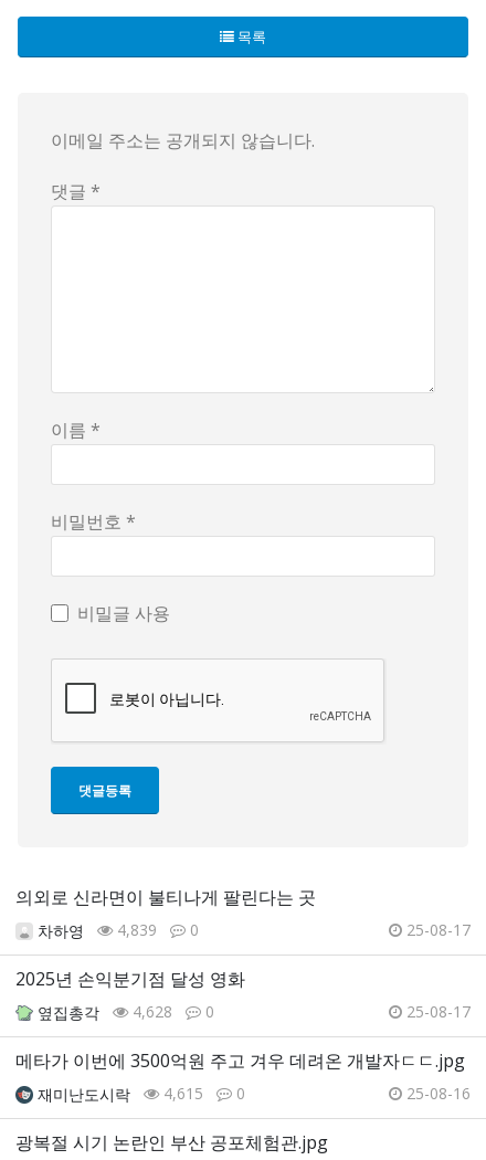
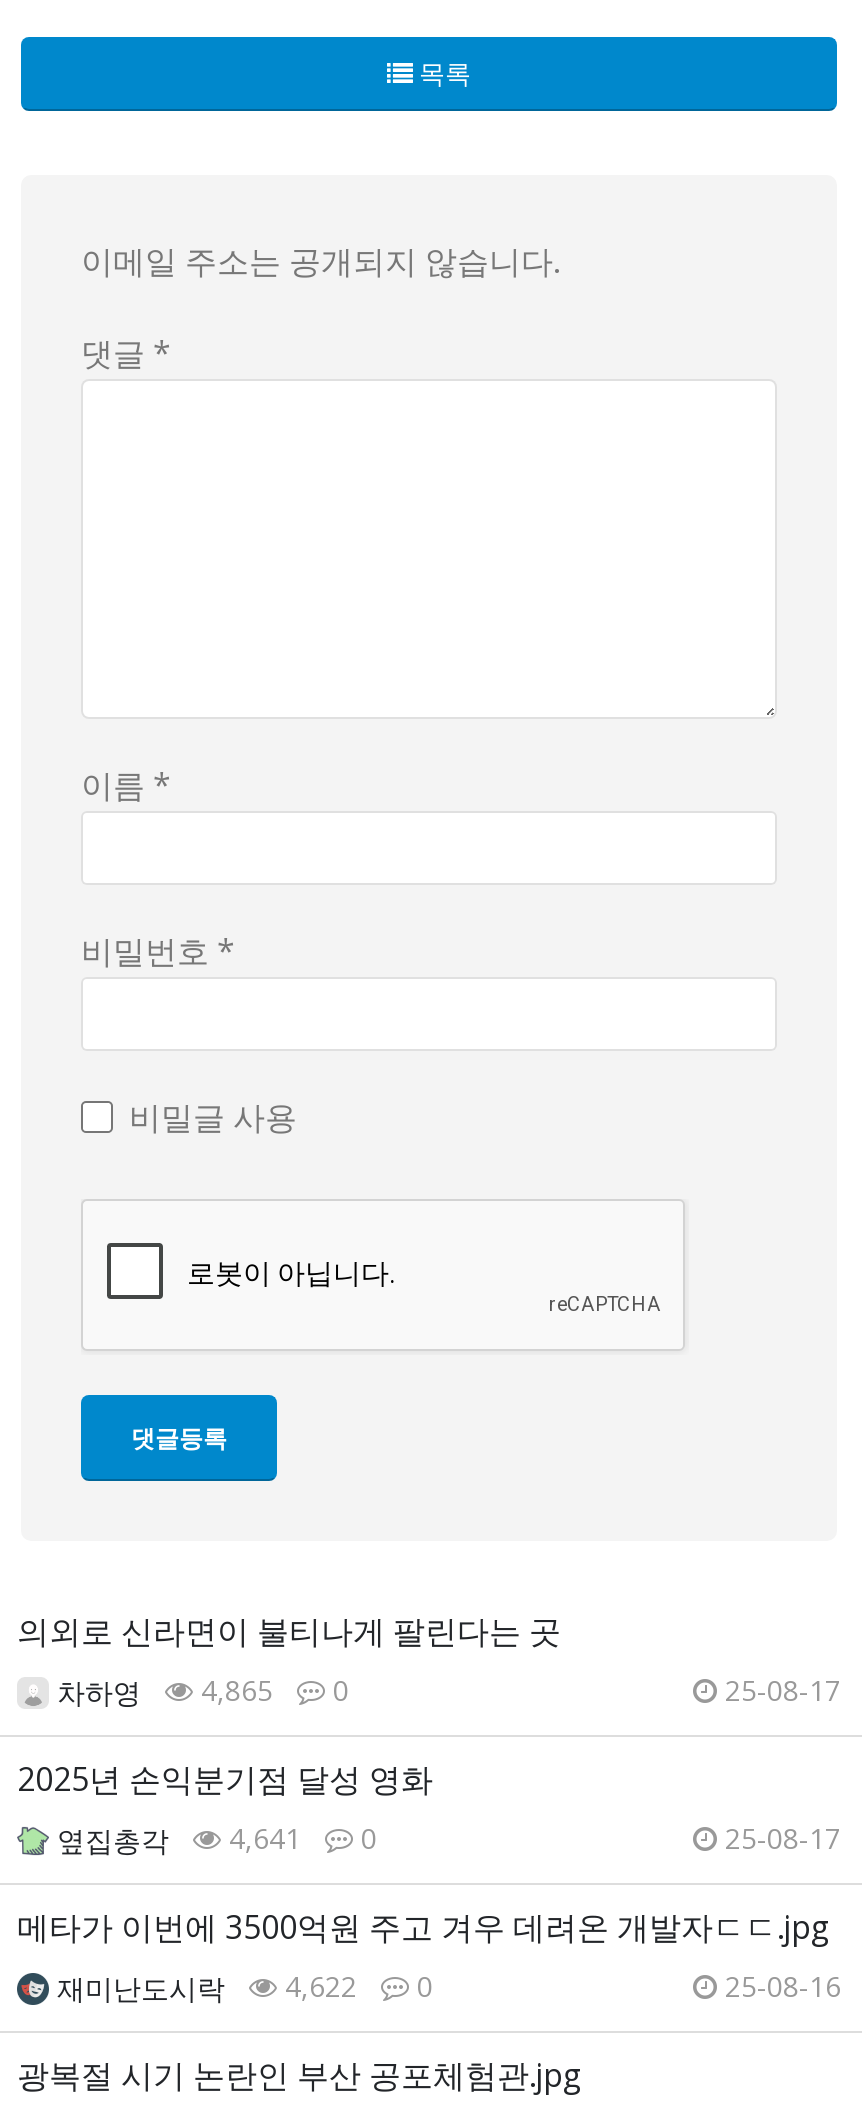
[38,919,199,941] 차하영 4,839 0 -> [57,1671,349,1711] 차하영 4,865 0
[38,1001,214,1023] 옆집총각 4,628 0 -> [57,1819,377,1859] 옆집총각 4,641 0
[38,1083,245,1105] 재미난도시락 4,615 0 -> [57,1967,433,2007] 재미난도시락 4,622 0

